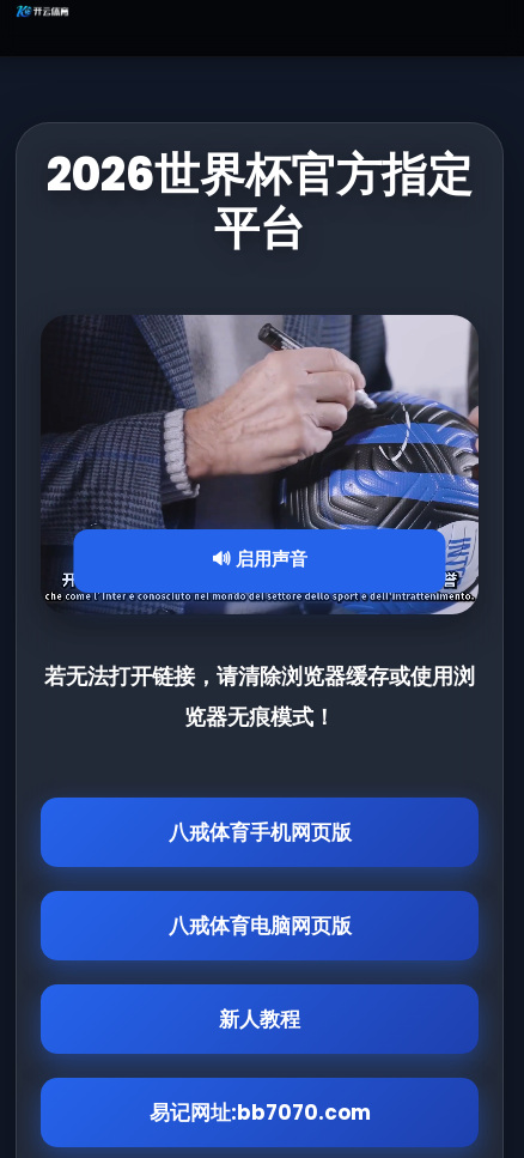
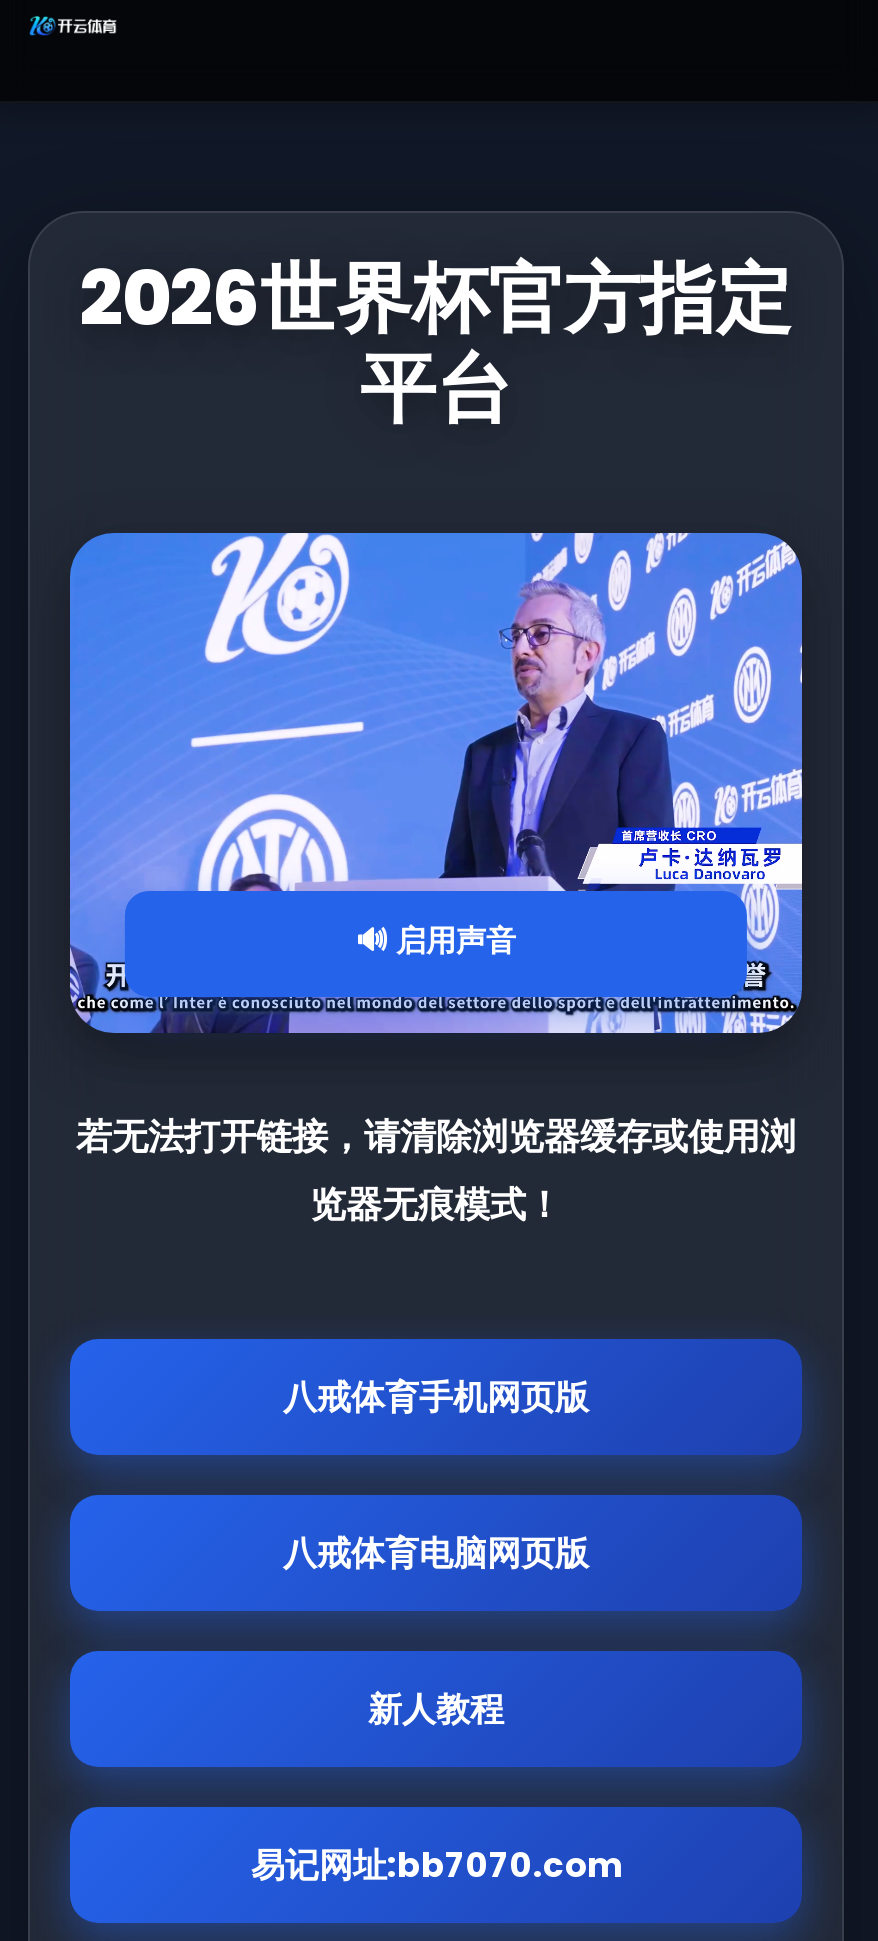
[41,314,480,614] [image] -> [68,531,804,1035] [image]

